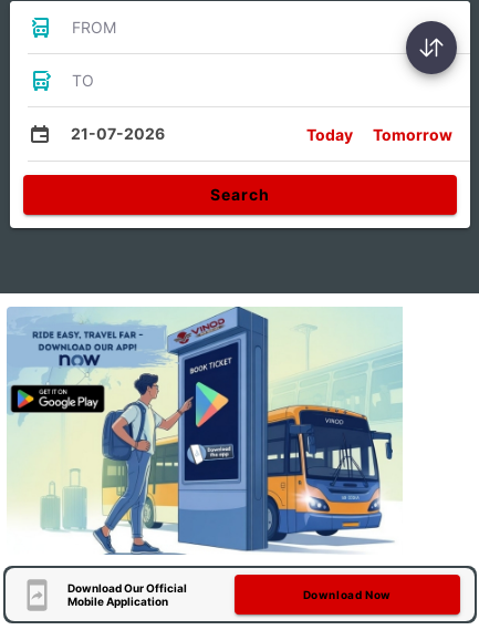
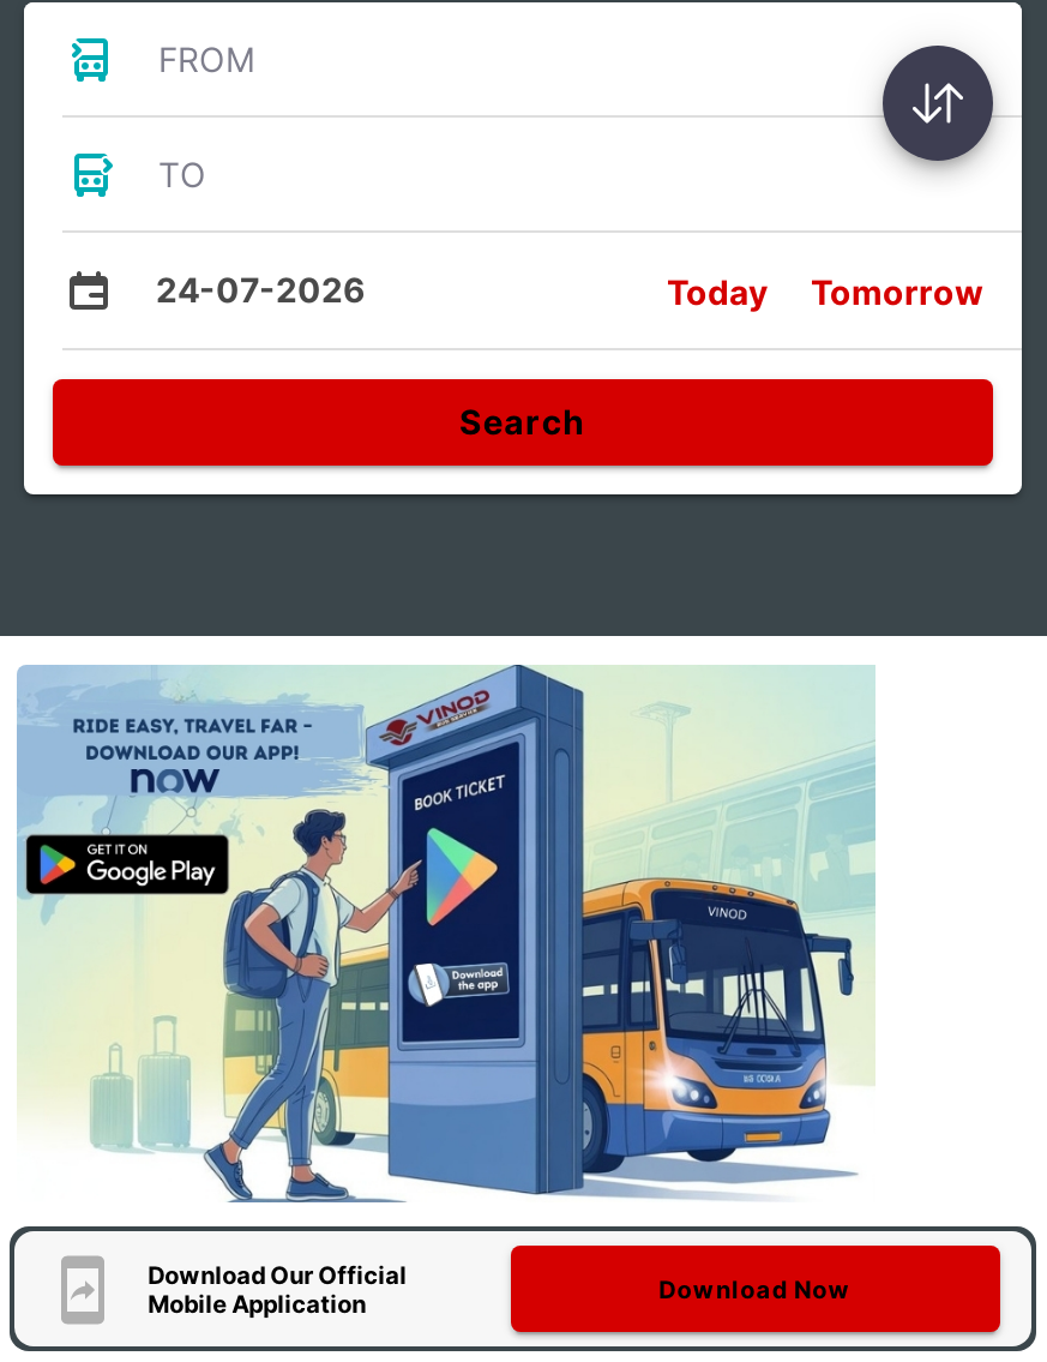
[71,124,165,143] 21-07-2026 -> [156,269,365,310] 24-07-2026

